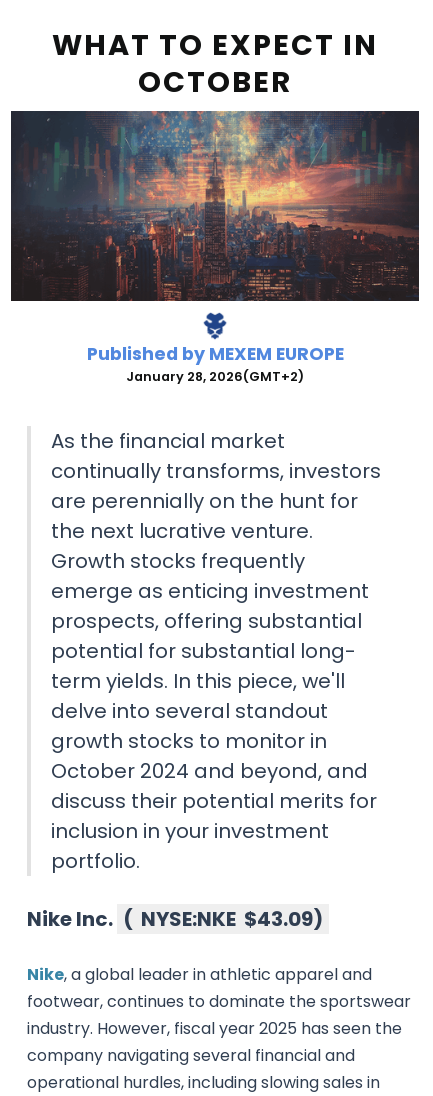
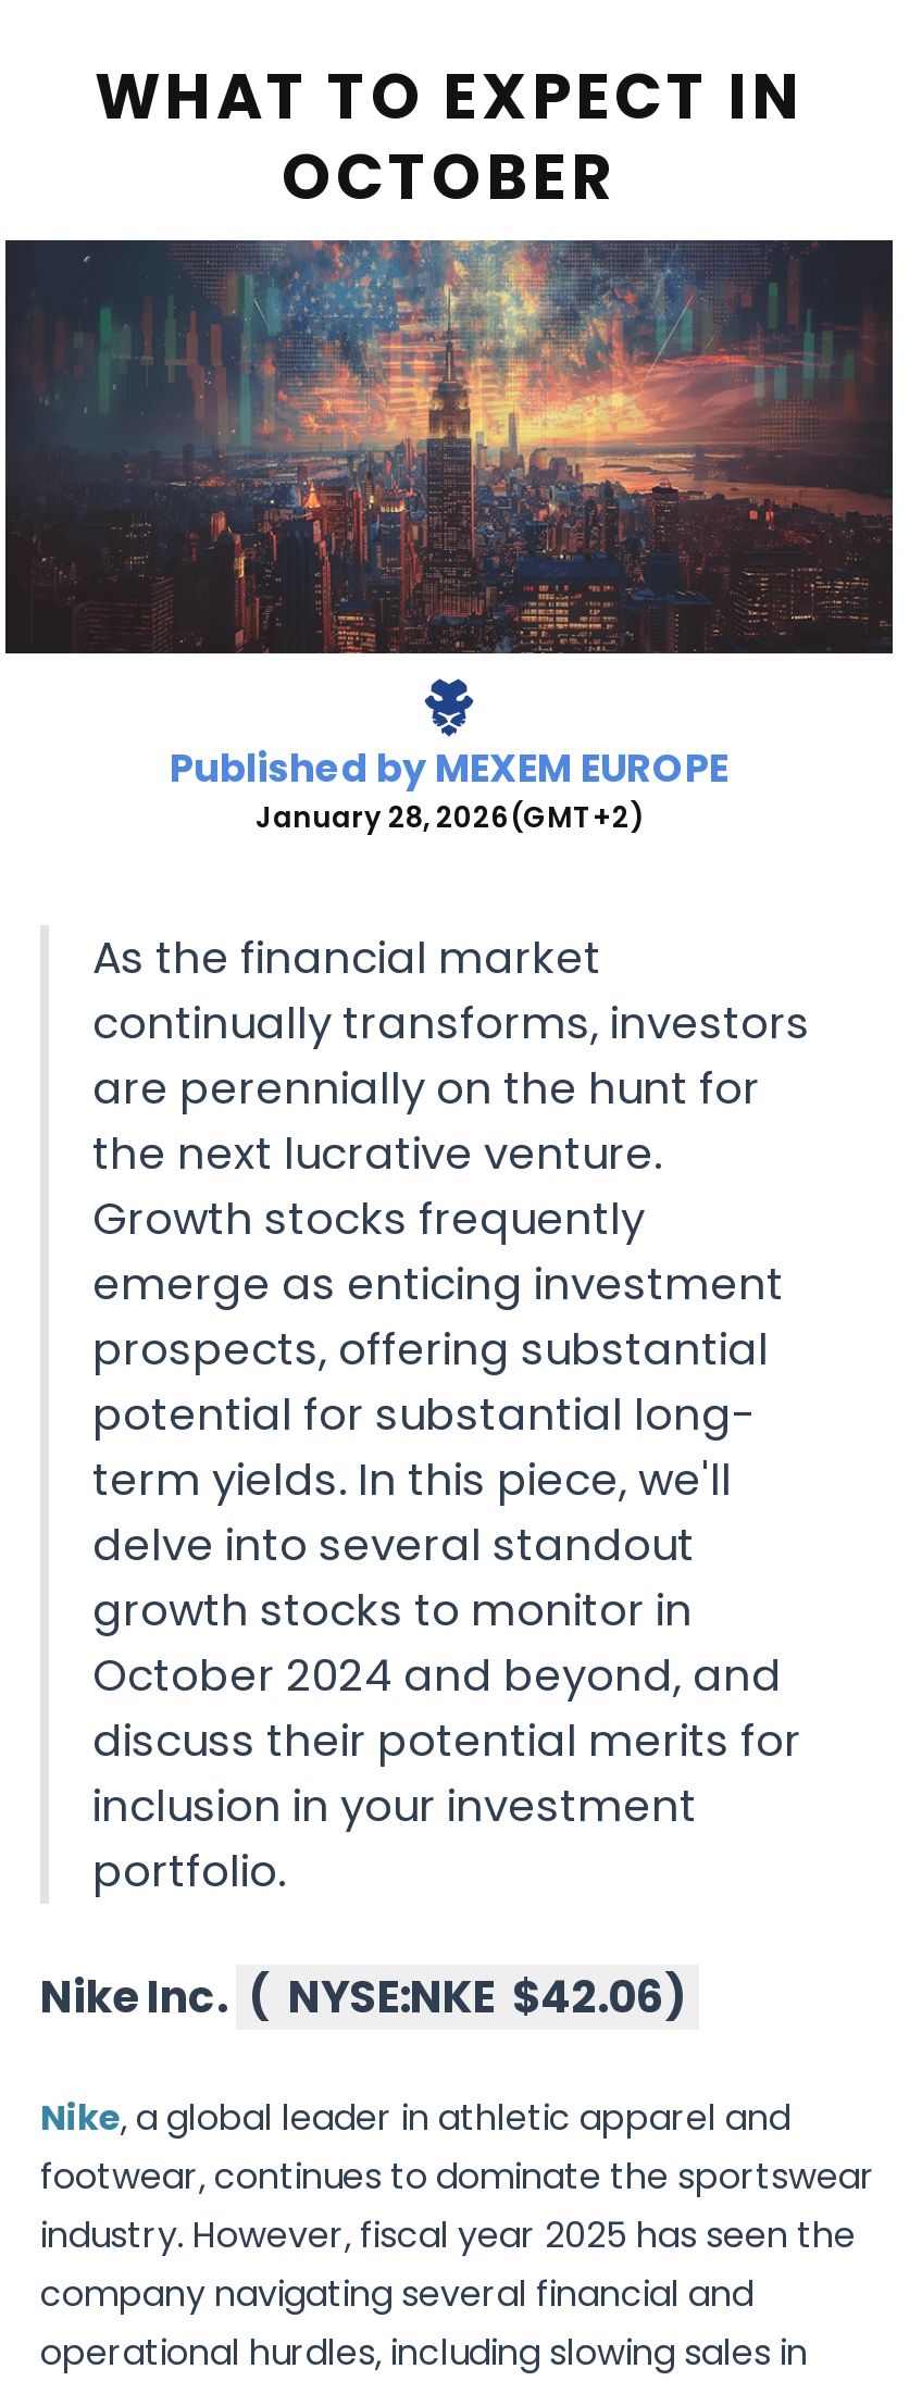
[27,905,323,933] Nike Inc. ( NYSE:NKE $43.09) -> [40,1966,686,2027] Nike Inc. ( NYSE:NKE $42.06)

